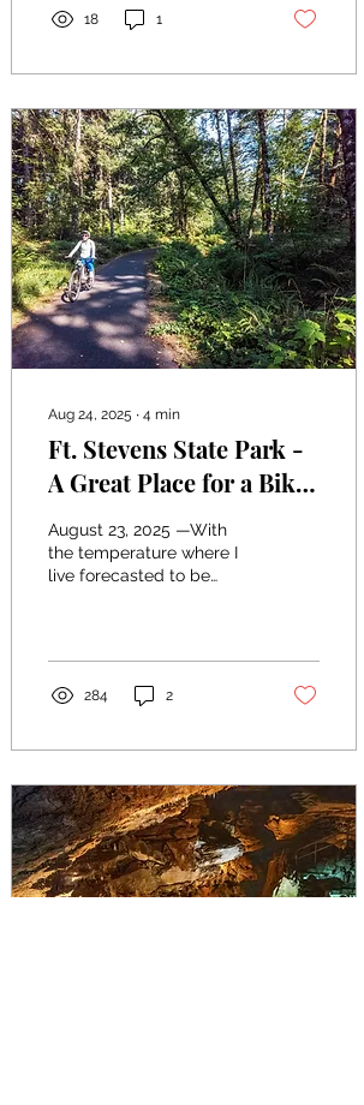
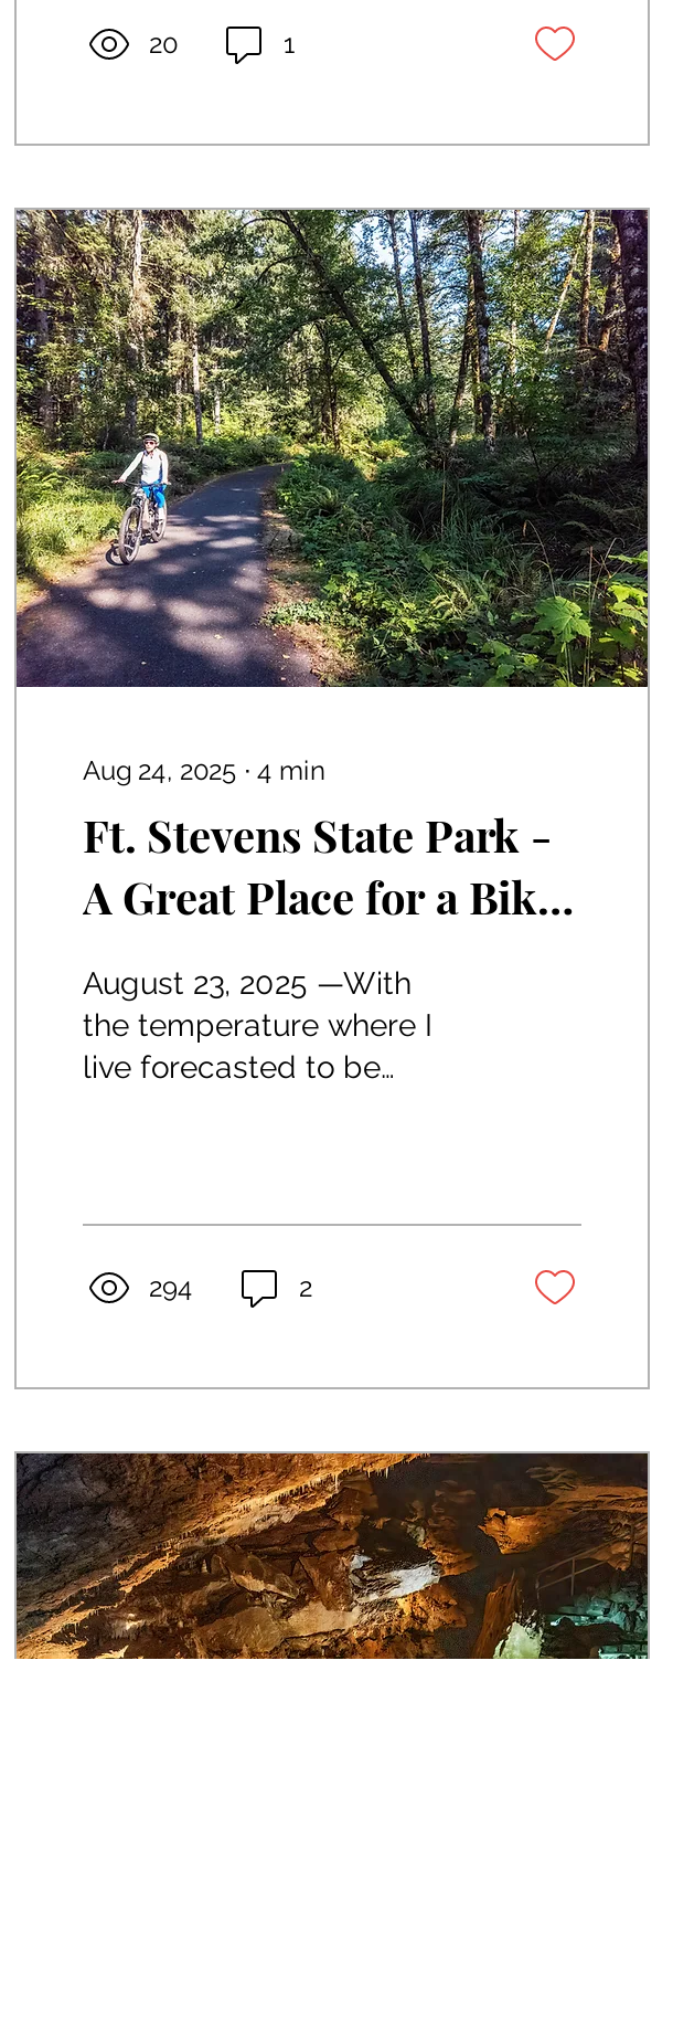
[84,11,99,28] 18 -> [149,29,178,60] 20
[84,687,108,704] 284 -> [149,1272,193,1303] 294

